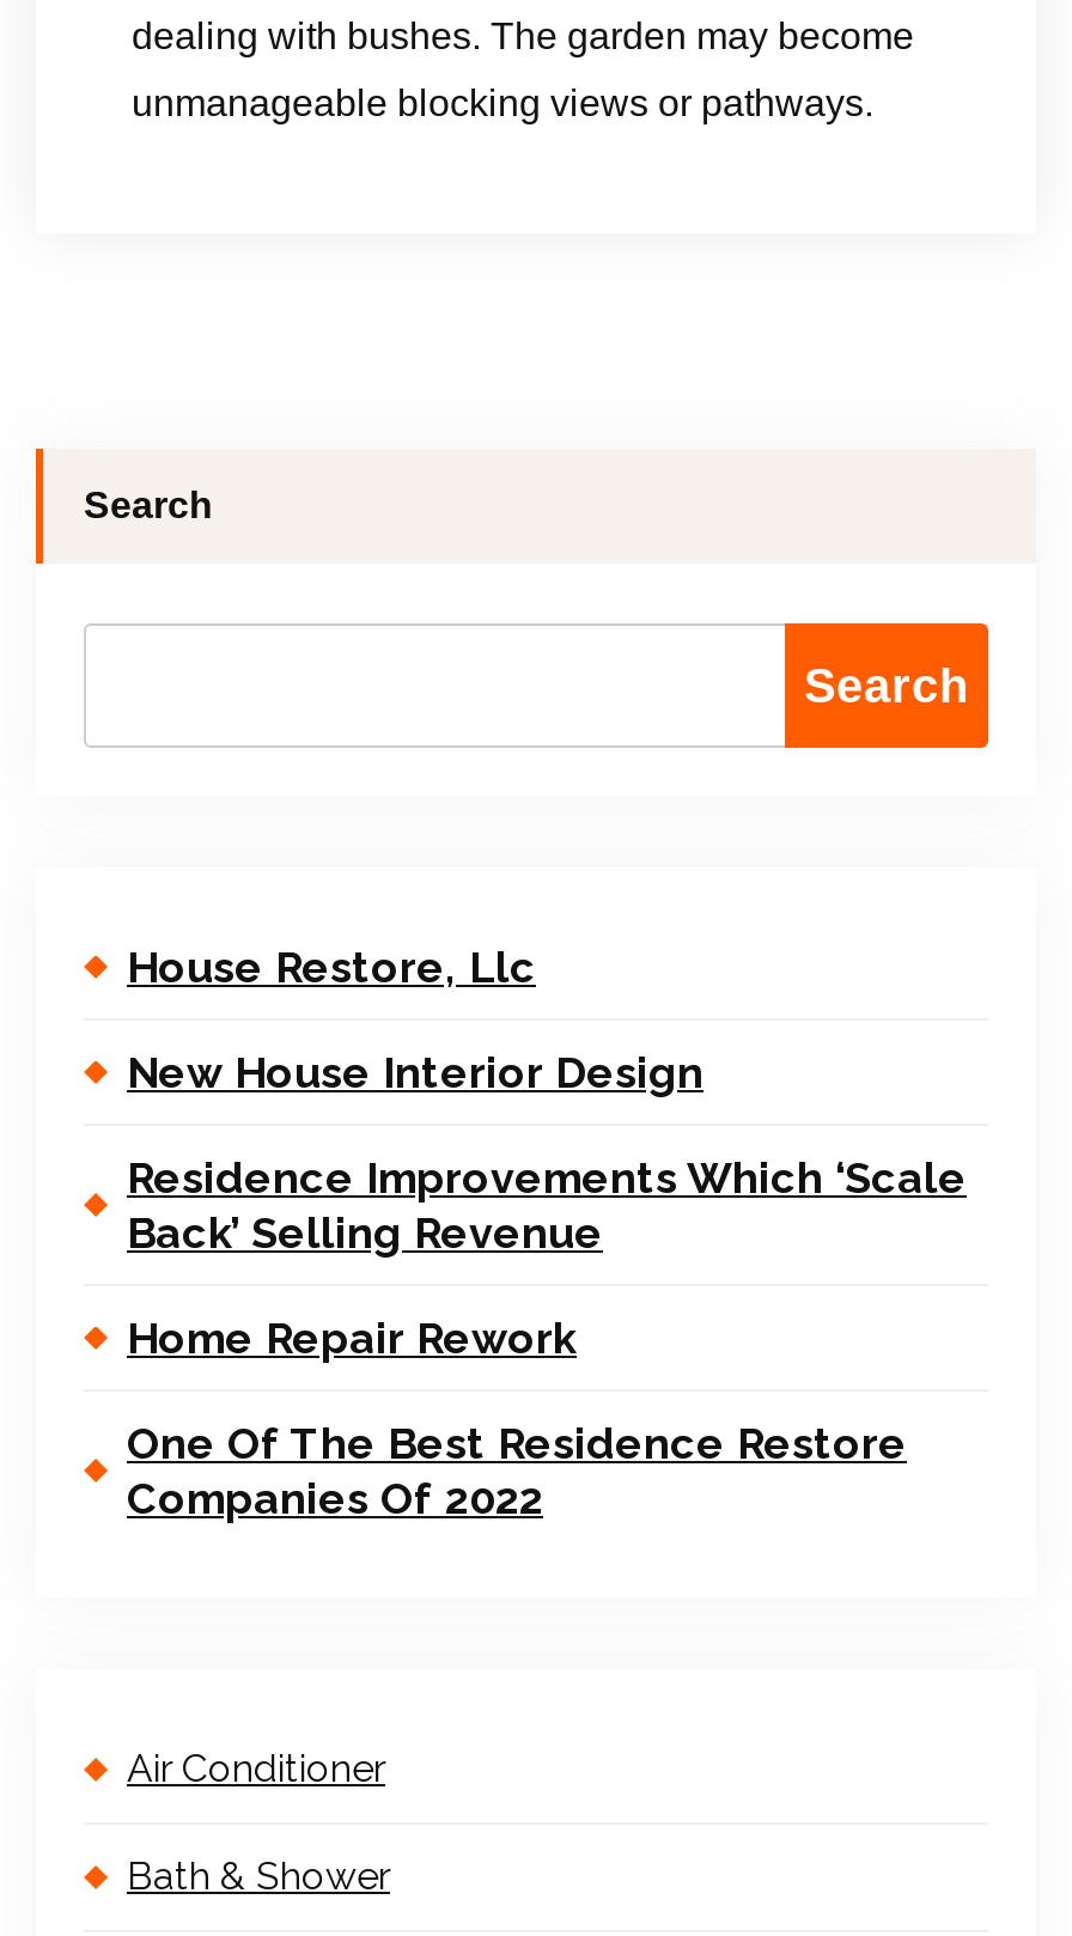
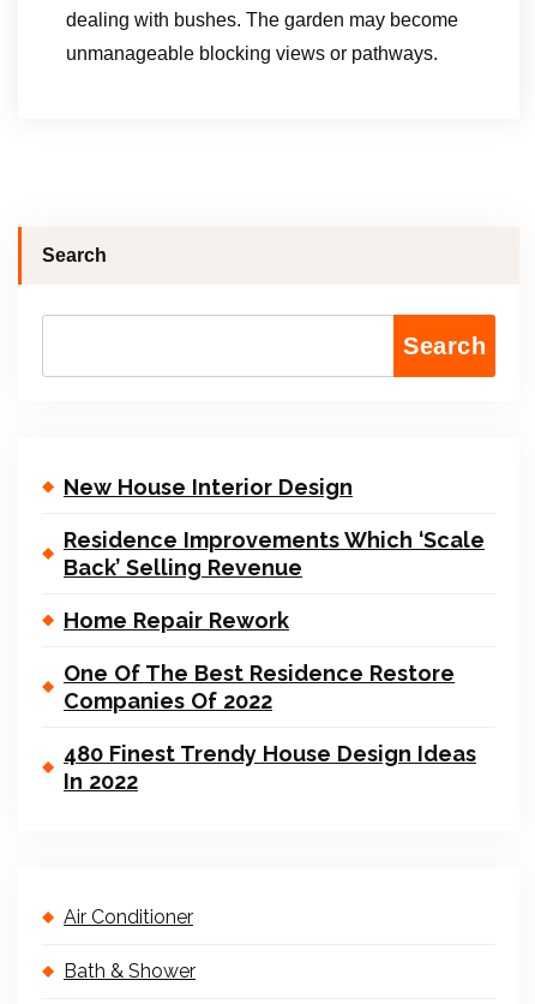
[127,942,536,992] House Restore, Llc -> none
moved [127,1047,967,1523] -> [64,474,485,713]: New House Interior Design | Residence Improvements Which ‘Scale | Back’ Selling Revenue | Home Repair Rework | One Of The Best Residence Restore | Companies Of 2022
none -> [64,741,476,794] 480 Finest Trendy House Design Ideas | In 2022

